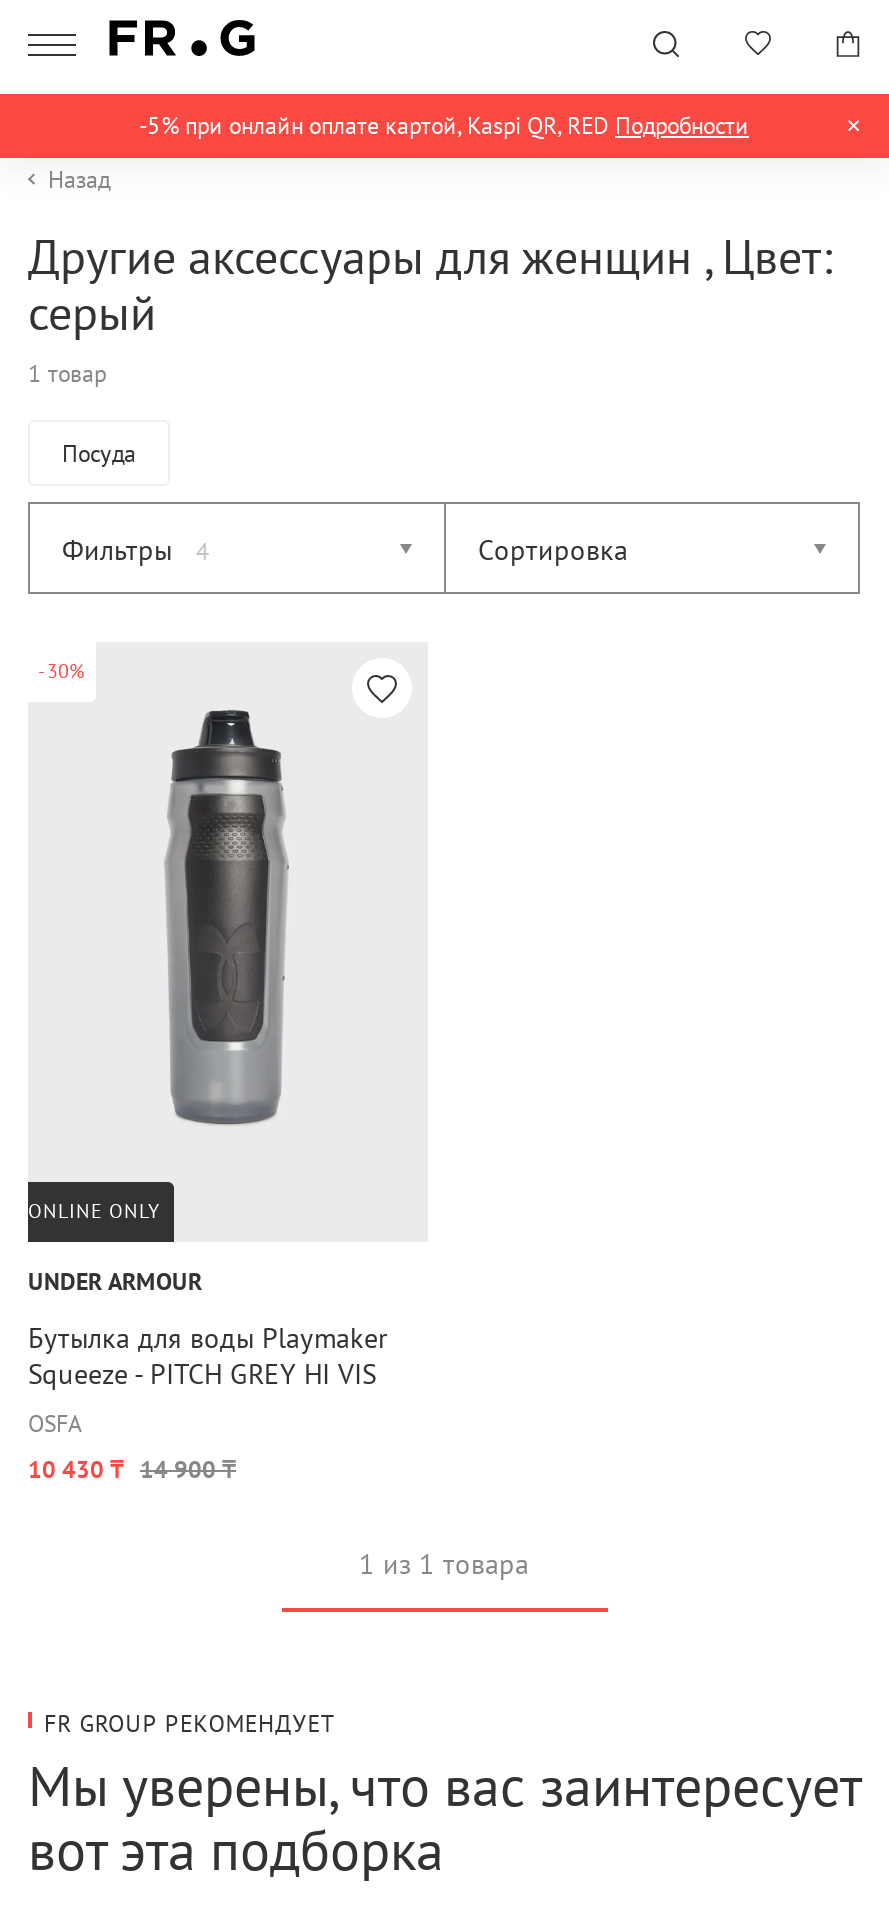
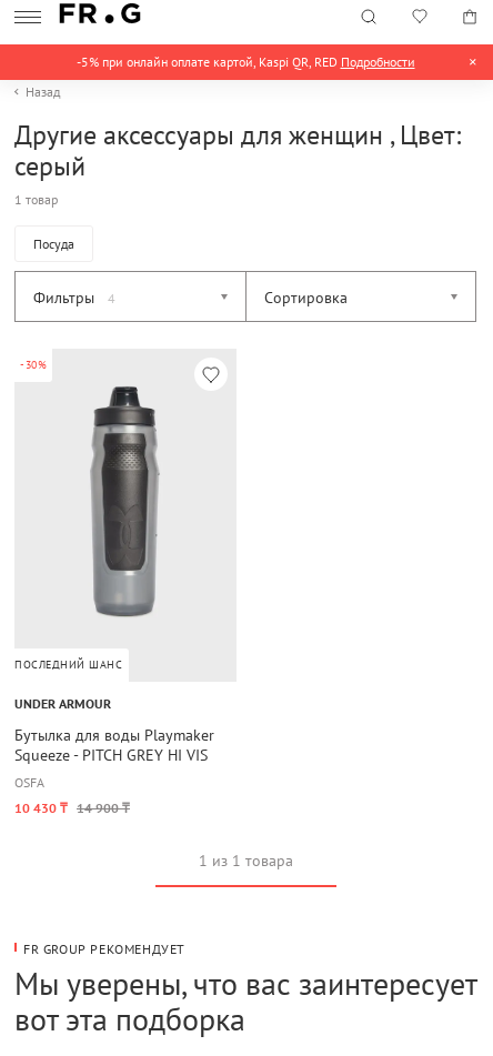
[28,1198,161,1224] ONLINE ONLY -> [14,657,122,672] ПОСЛЕДНИЙ ШАНС

